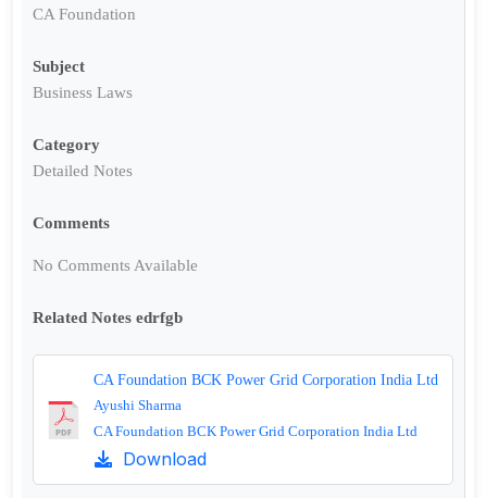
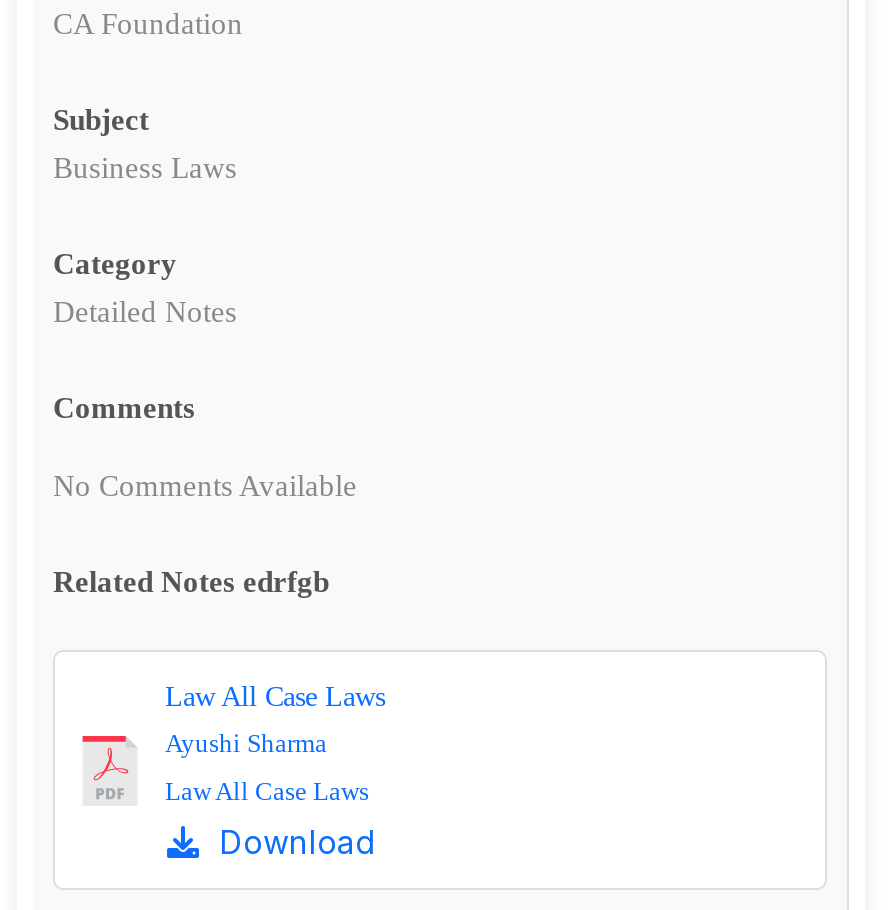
[94,371,438,388] CA Foundation BCK Power Grid Corporation India Ltd -> [165,680,385,712] Law All Case Laws
[94,423,418,440] CA Foundation BCK Power Grid Corporation India Ltd -> [165,776,369,806] Law All Case Laws

